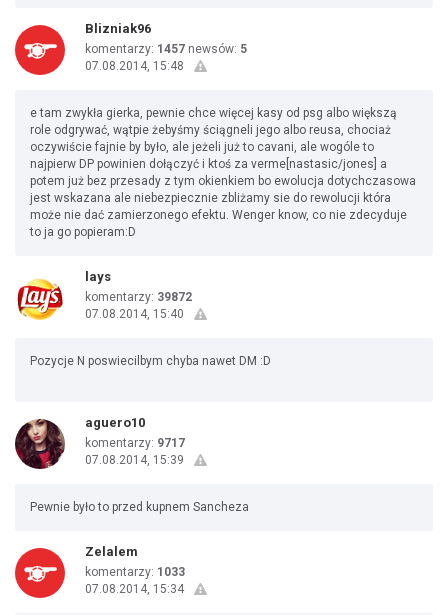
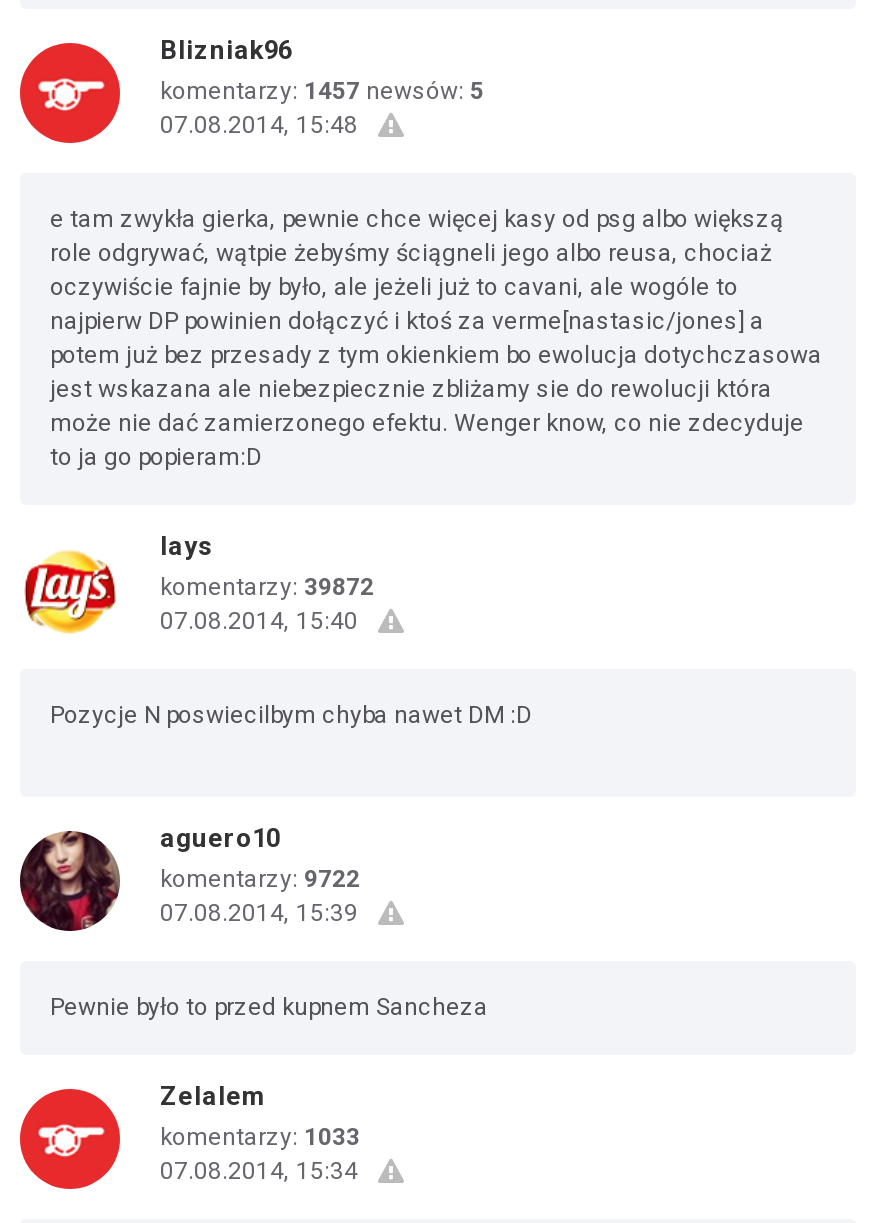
[85,436,185,450] komentarzy: 9717 -> [160,865,360,893] komentarzy: 9722

